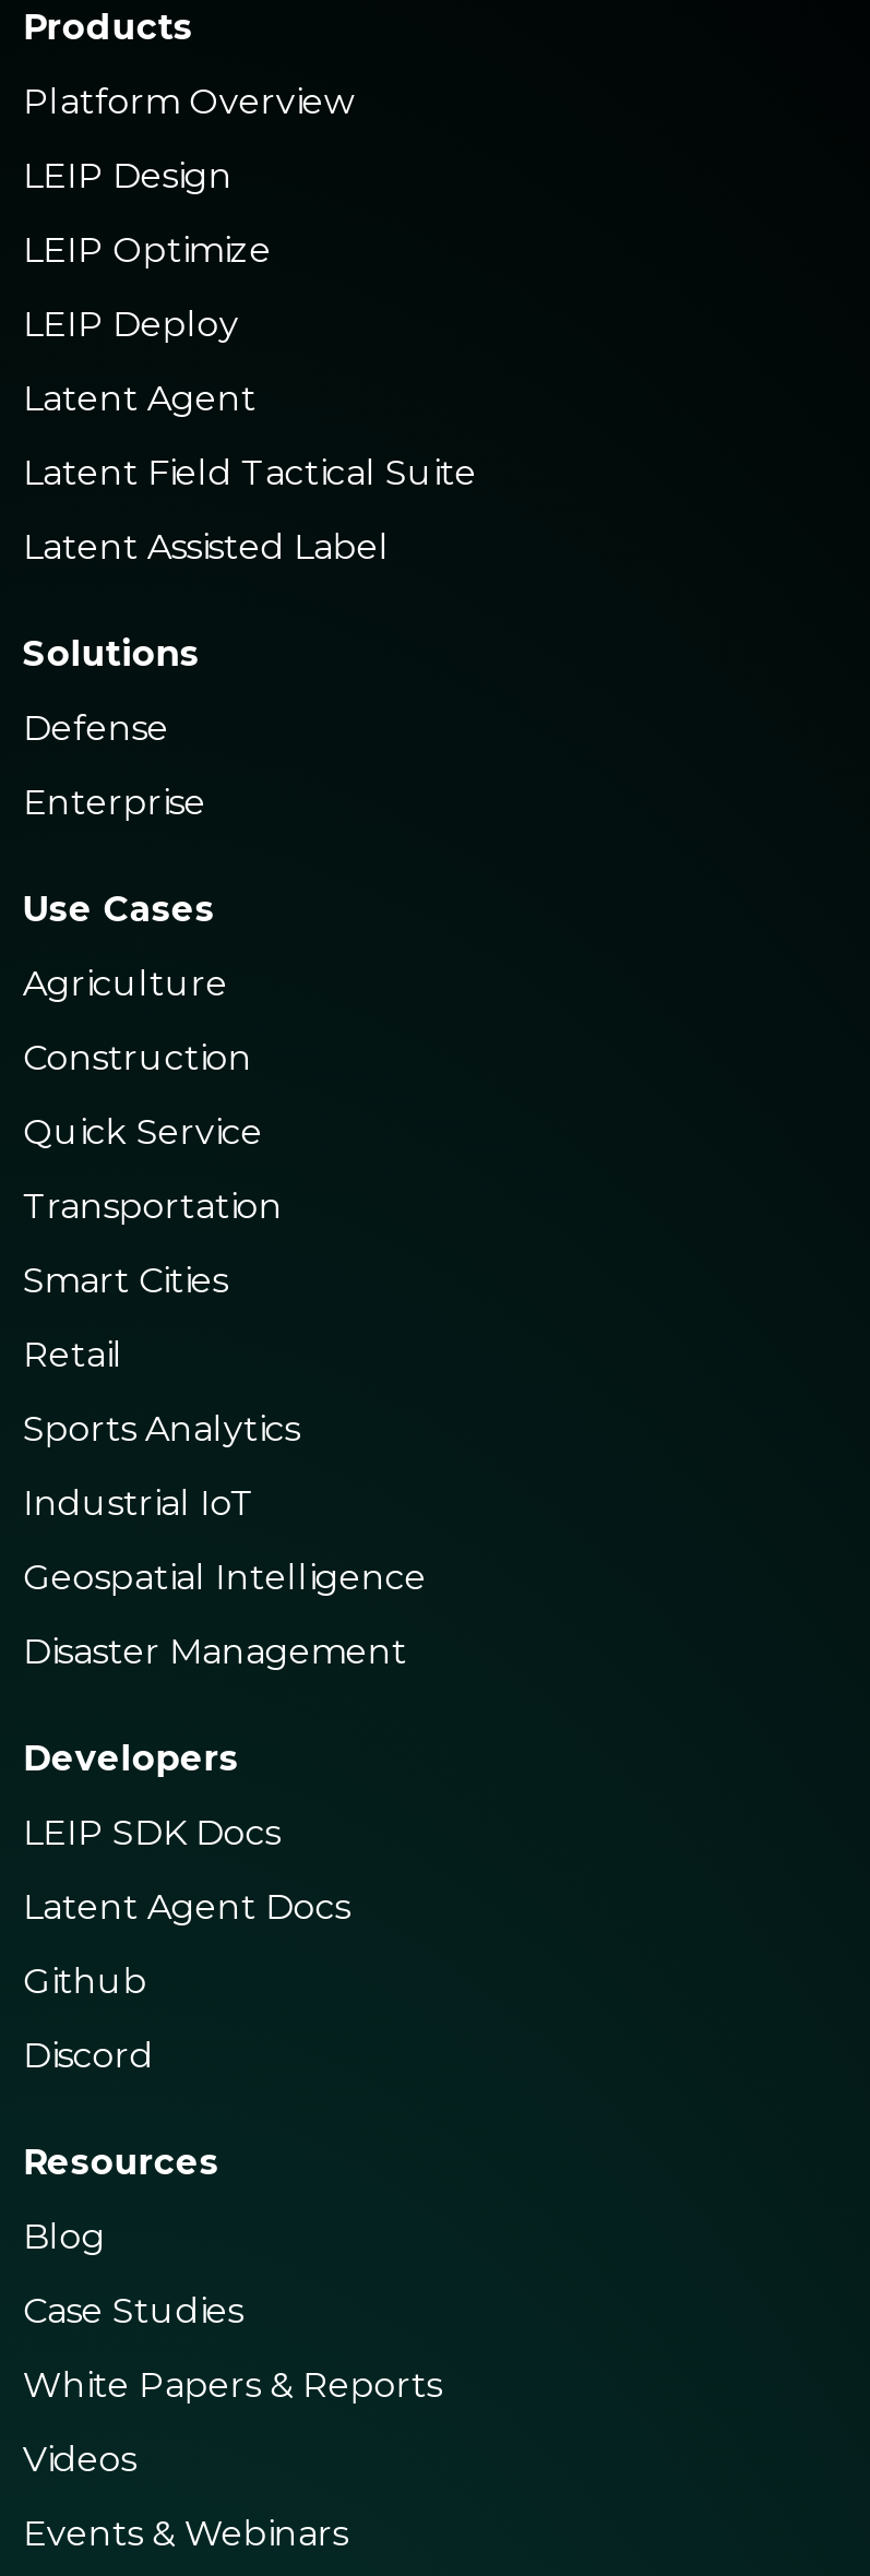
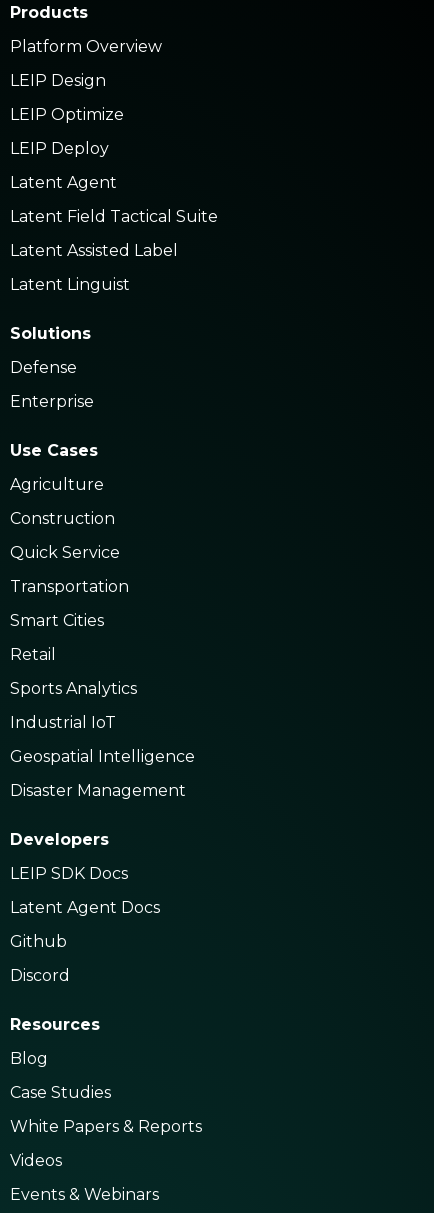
none -> [10,275,130,294] Latent Linguist

